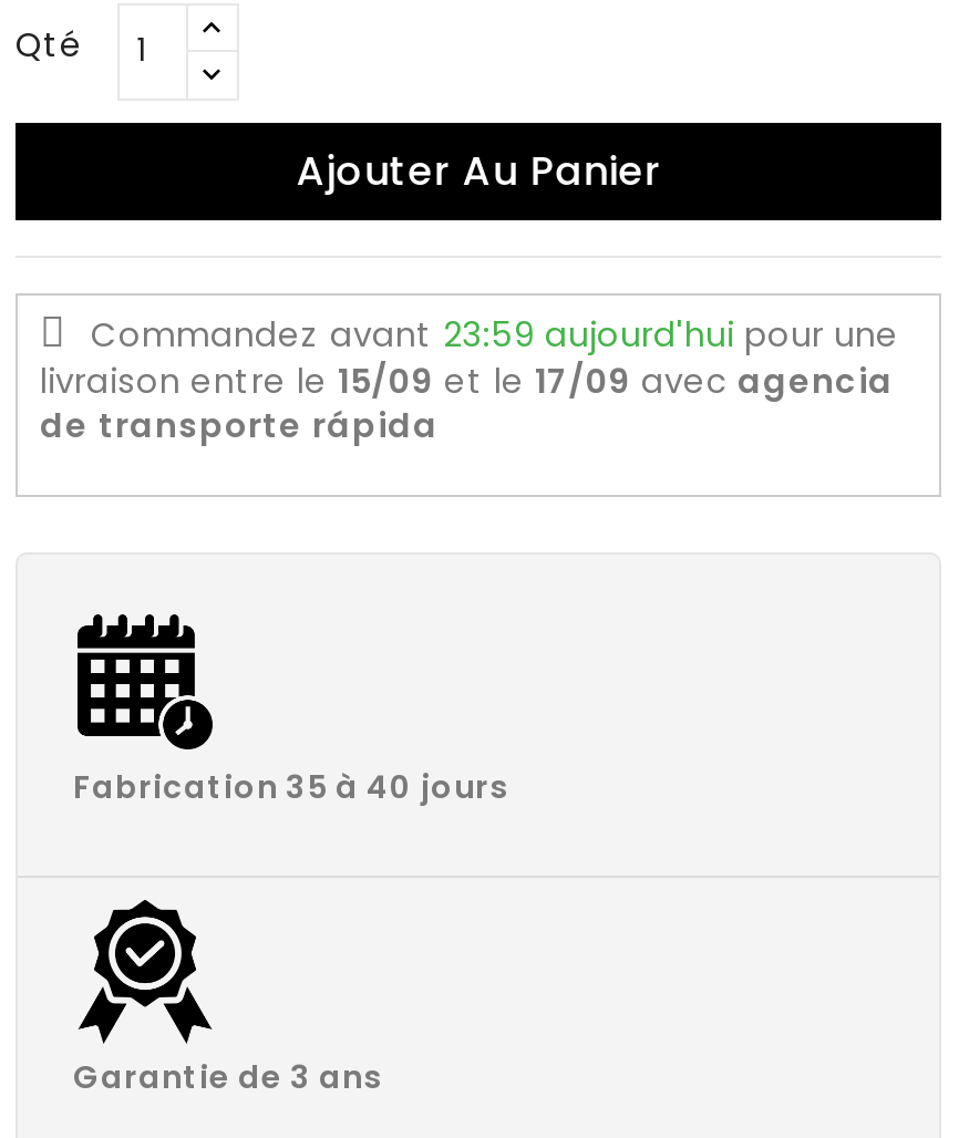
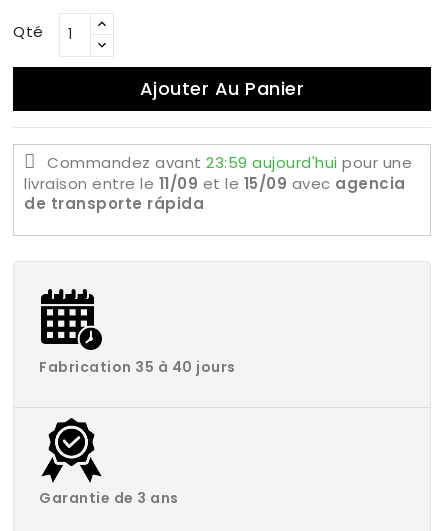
[40,356,894,403] livraison entre le 15/09 et le 17/09 avec agencia -> [24,172,405,193] livraison entre le 11/09 et le 15/09 avec agencia

